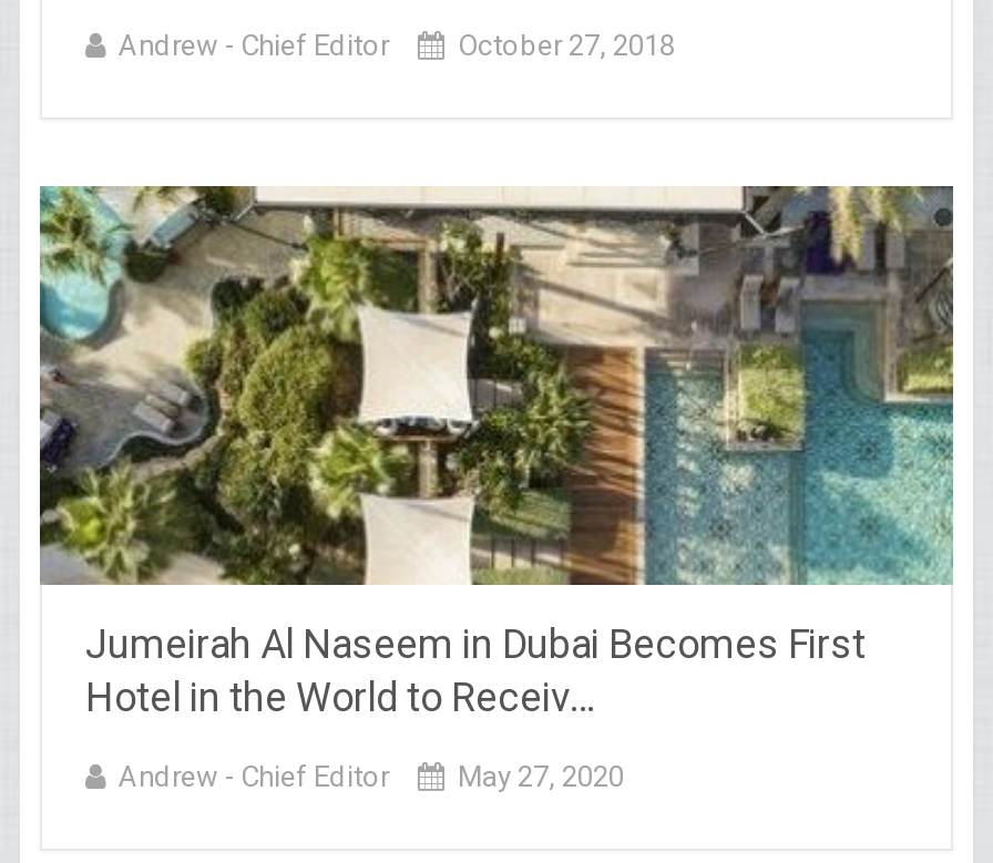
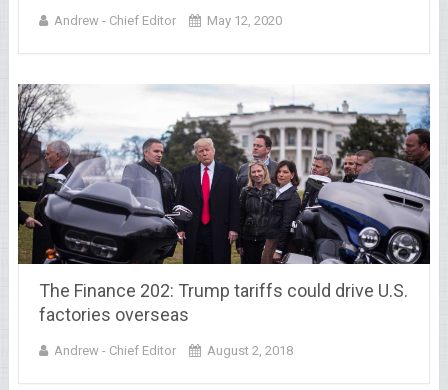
[458,28,675,61] October 27, 2018 -> [206,13,281,28] May 12, 2020
[38,184,955,719] [image] | Jumeirah Al Naseem in Dubai Becomes First | Hotel in the World to Receiv… -> [17,84,431,325] [image] | The Finance 202: Trump tariffs could drive U.S. | factories overseas
[458,759,624,792] May 27, 2020 -> [206,343,292,358] August 2, 2018

